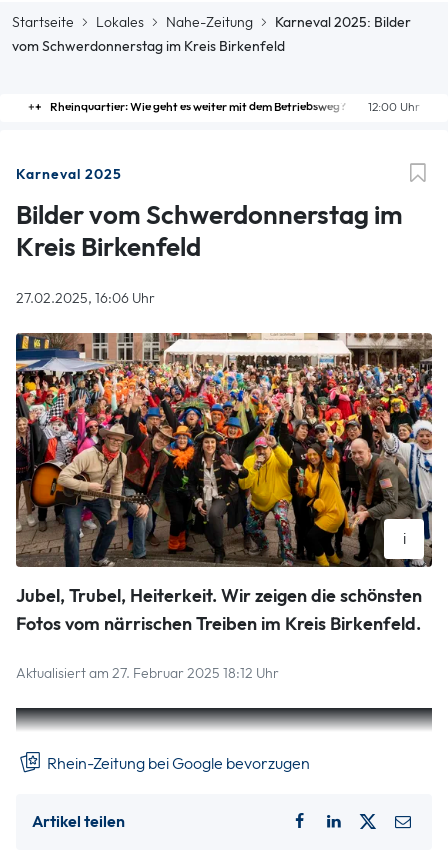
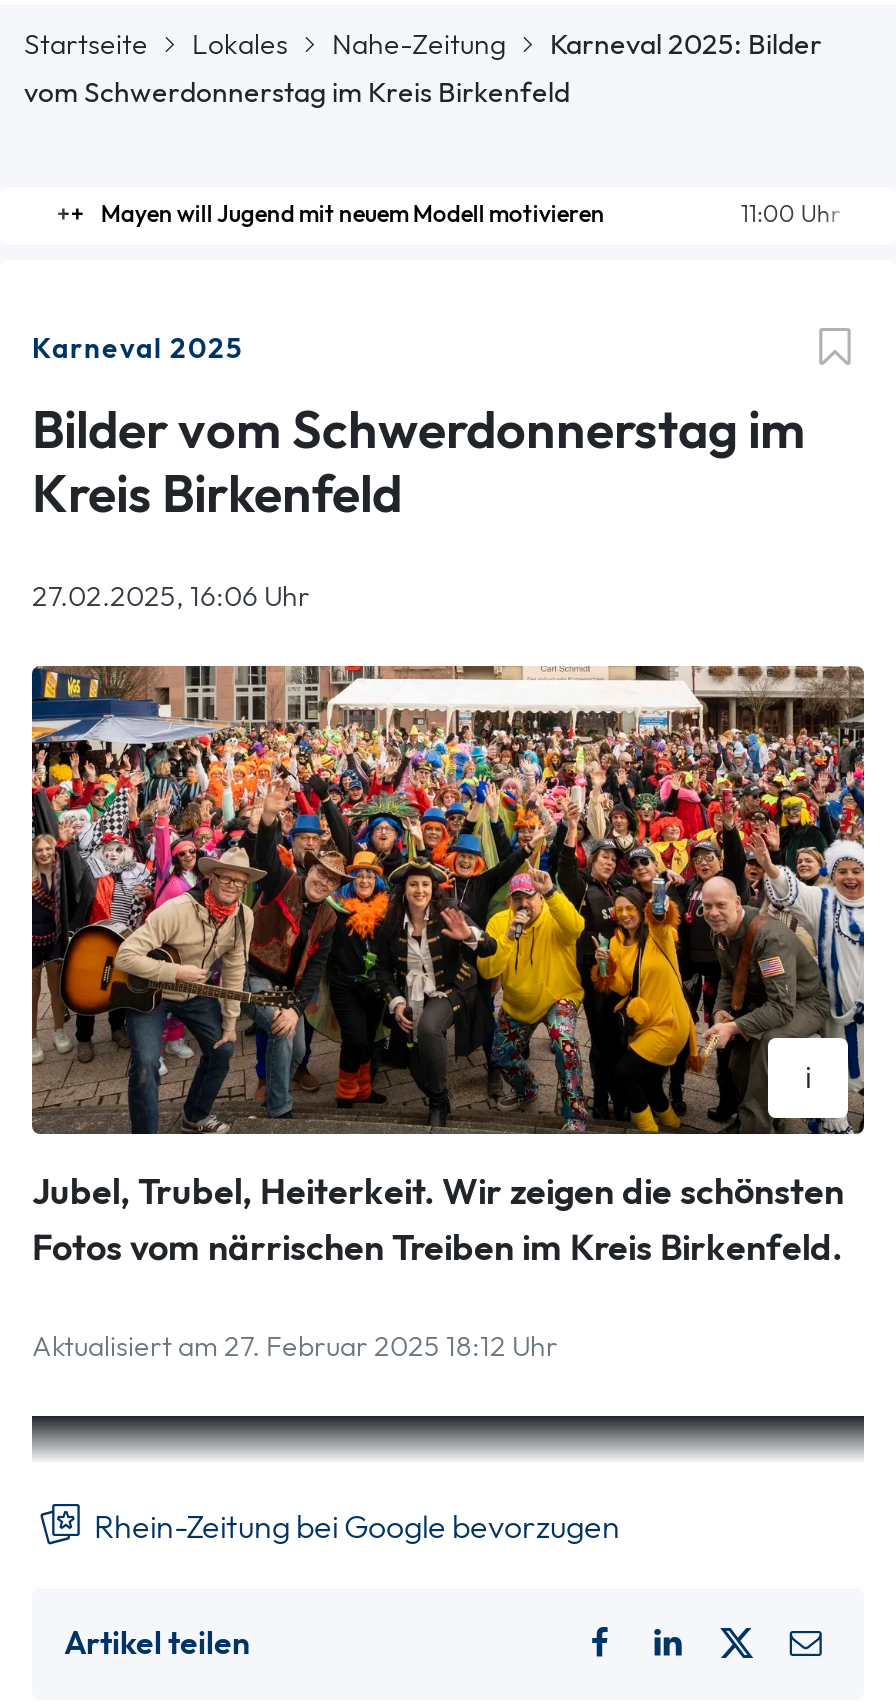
[50,99,420,115] 12:00 Uhr | Rheinquartier: Wie geht es weiter mit dem Betriebsweg? -> [100,198,840,230] 11:00 Uhr | Mayen will Jugend mit neuem Modell motivieren

